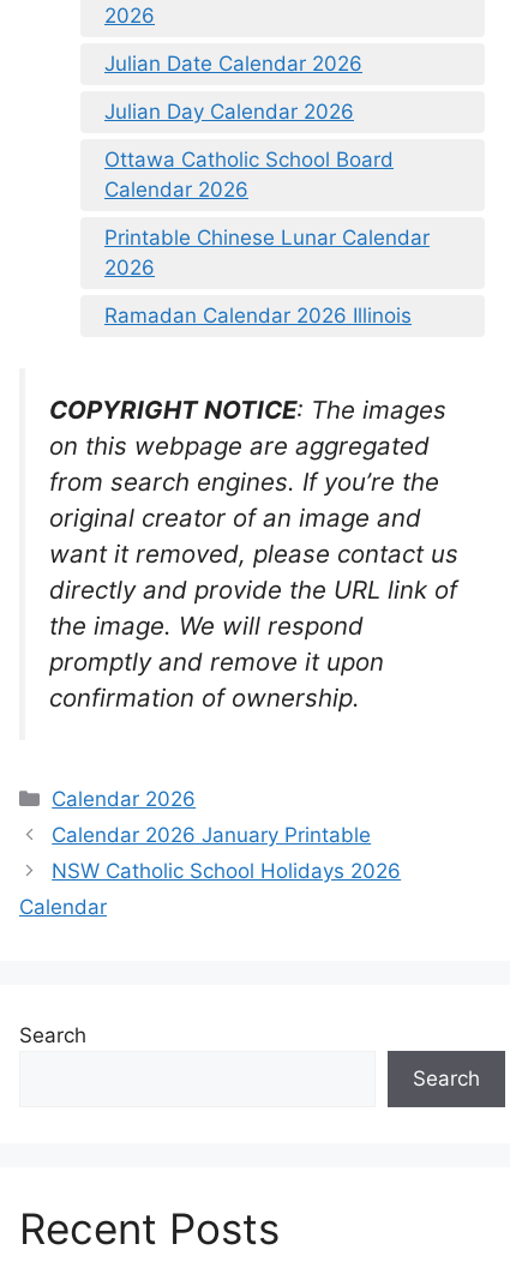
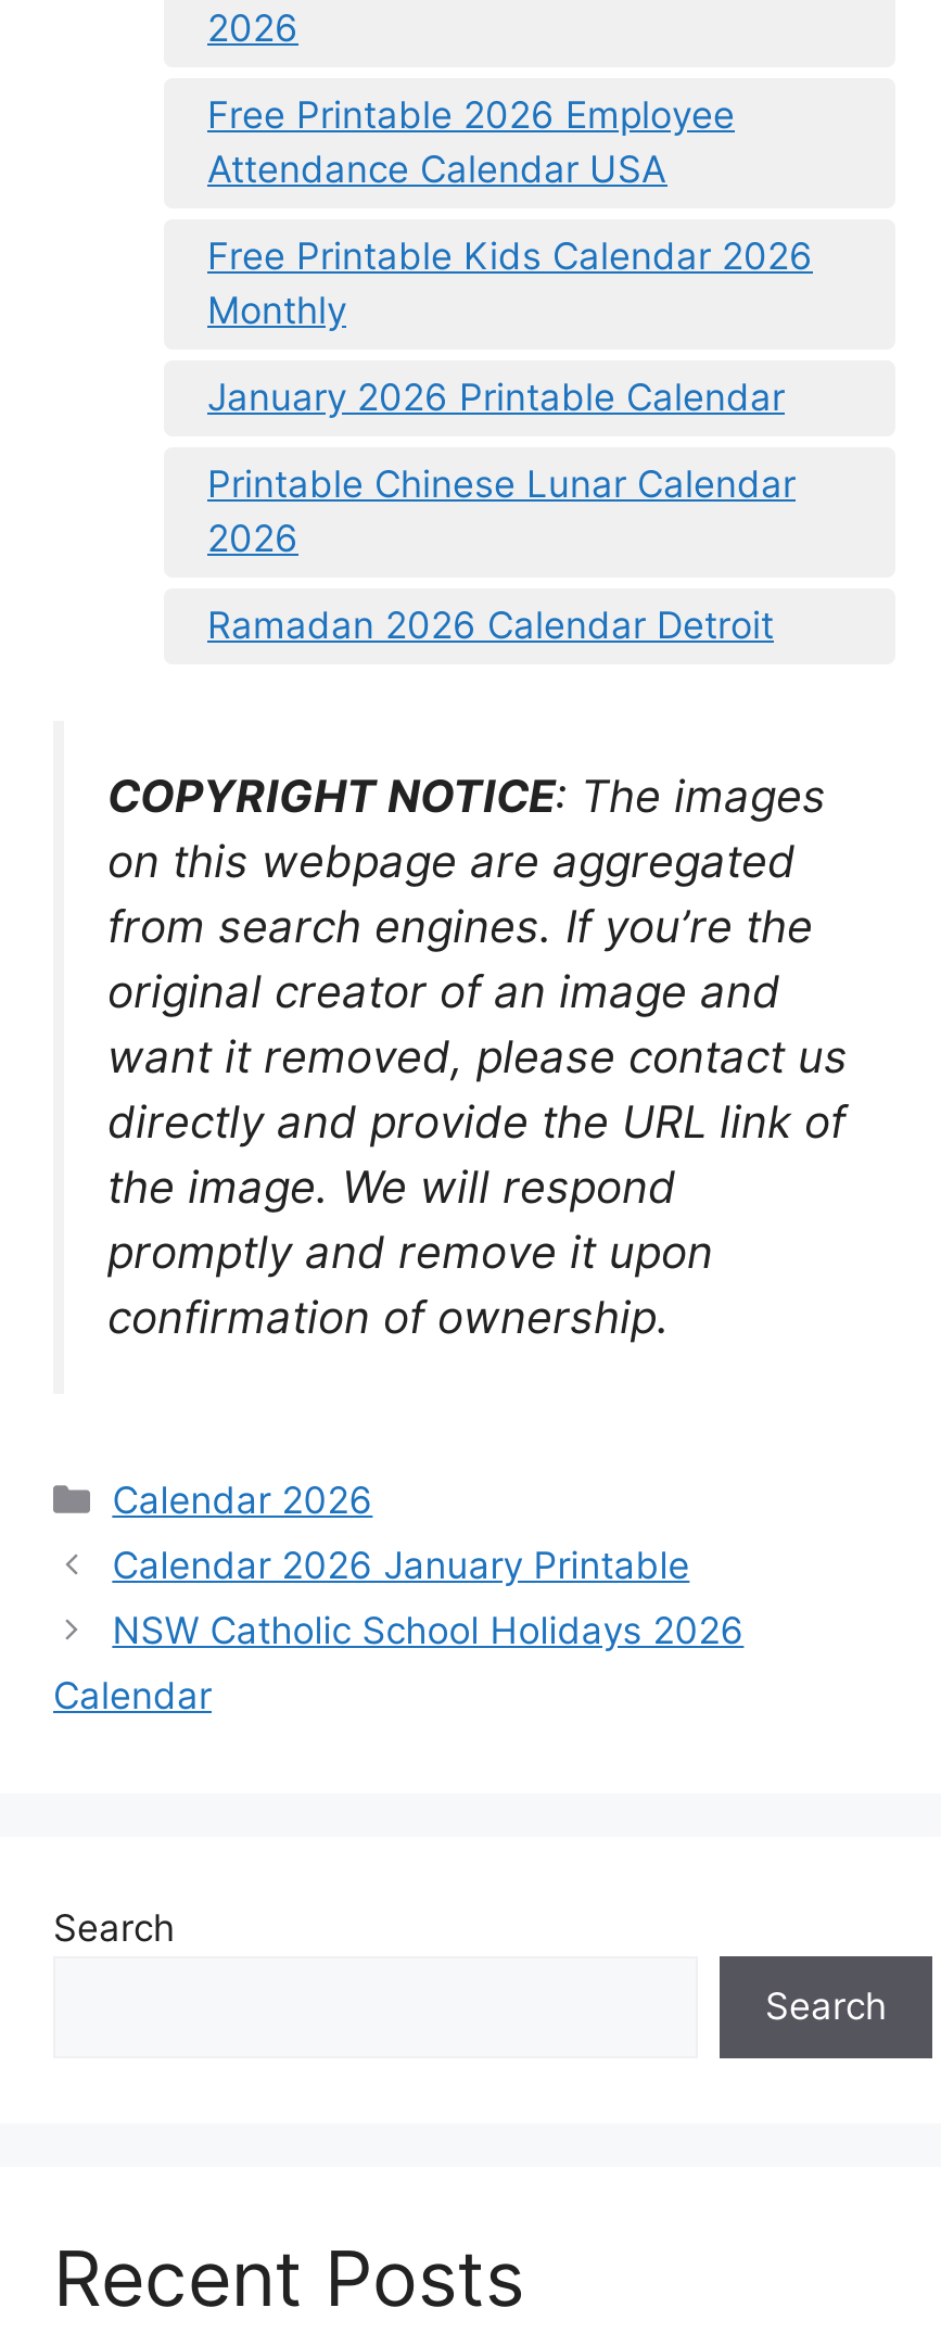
[104,52,362,76] Julian Date Calendar 2026 -> [207,94,735,192] Free Printable 2026 Employee | Attendance Calendar USA
[104,100,354,124] Julian Day Calendar 2026 -> [207,235,813,333] Free Printable Kids Calendar 2026 | Monthly
[104,148,394,202] Ottawa Catholic School Board | Calendar 2026 -> [207,376,785,420] January 2026 Printable Calendar
[104,304,412,328] Ramadan Calendar 2026 Illinois -> [207,604,774,648] Ramadan 2026 Calendar Detroit

